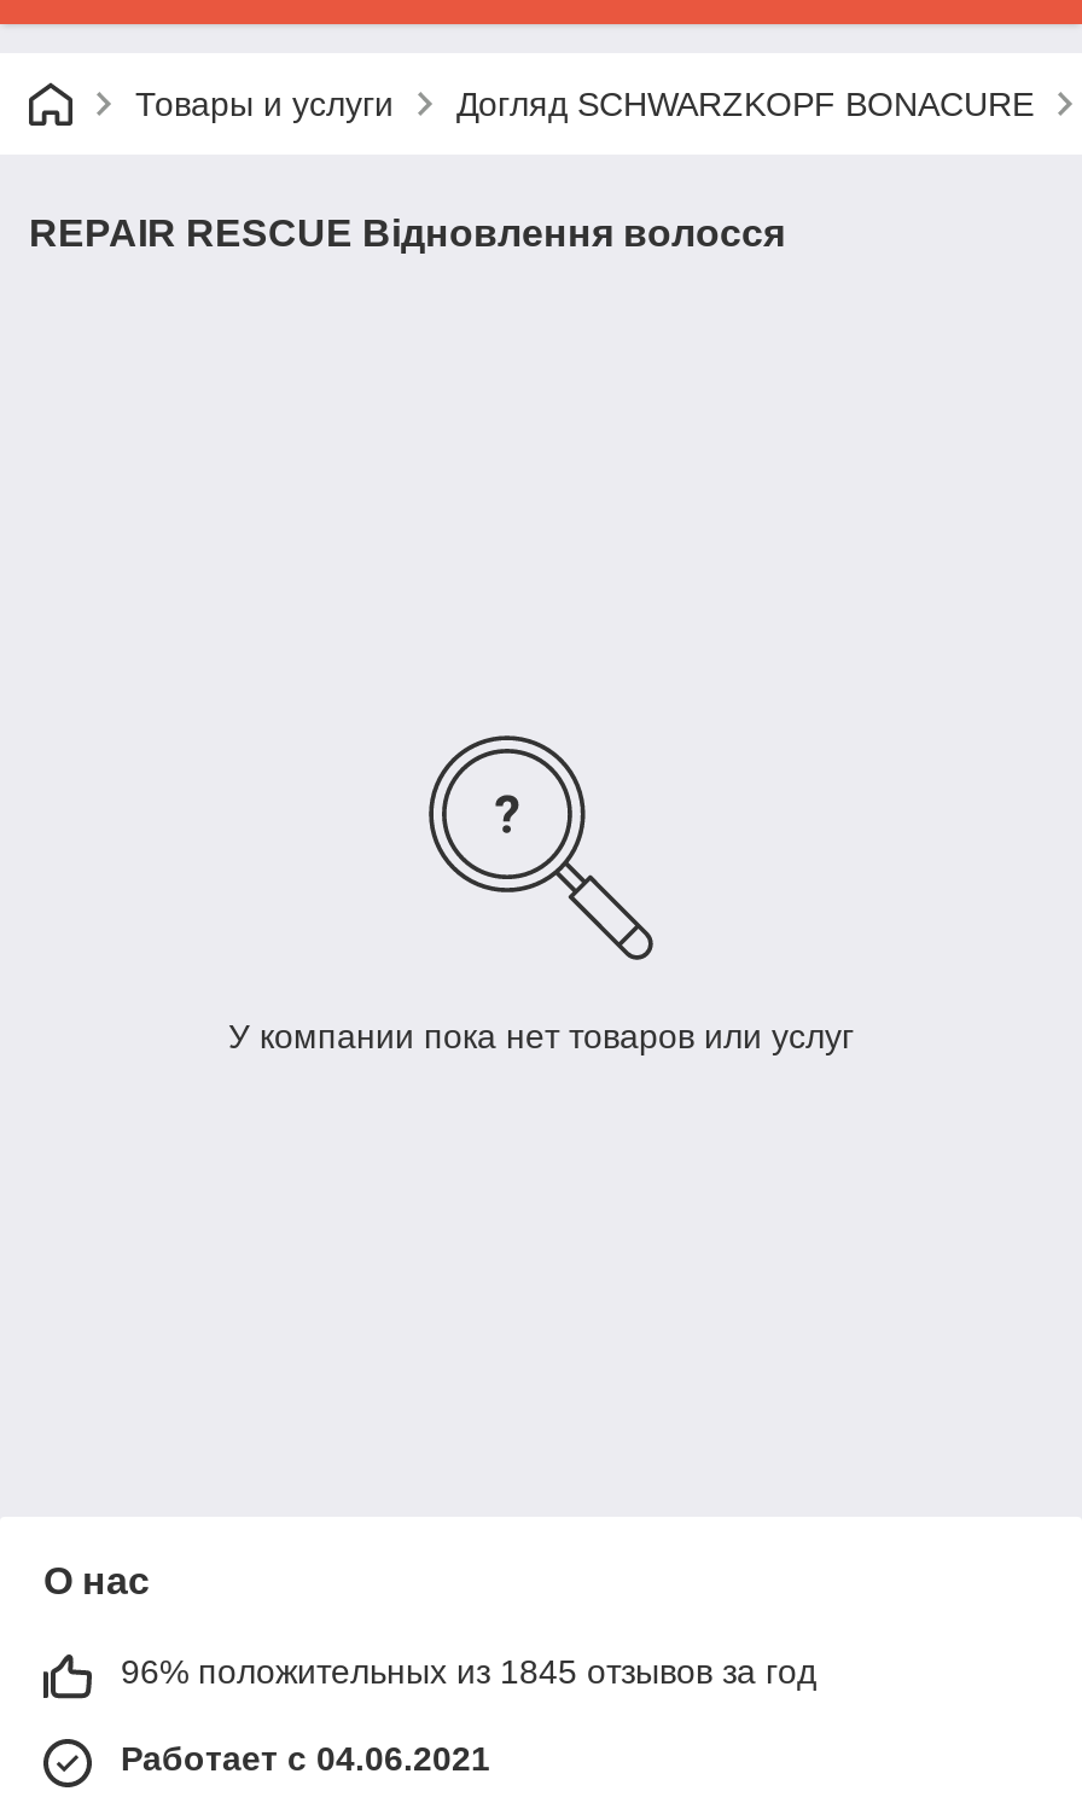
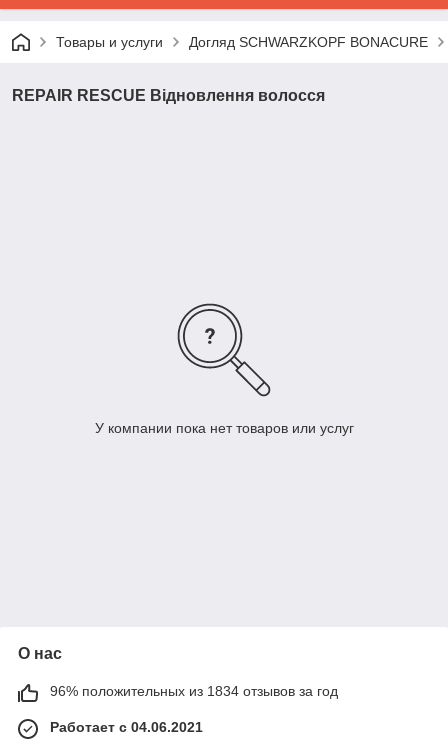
[121,1653,816,1692] 96% положительных из 1845 отзывов за год -> [50,683,338,699] 96% положительных из 1834 отзывов за год

